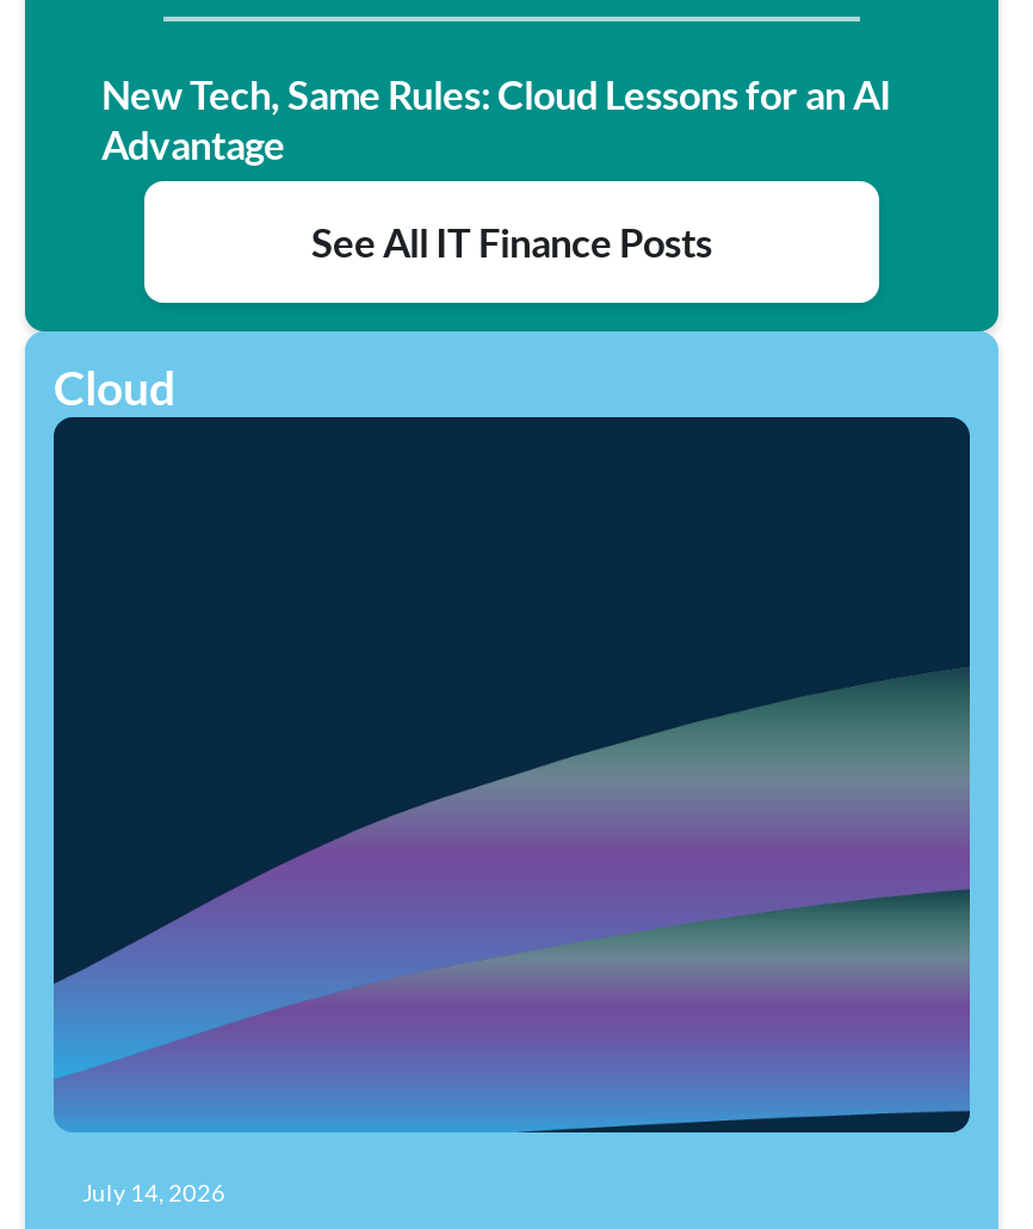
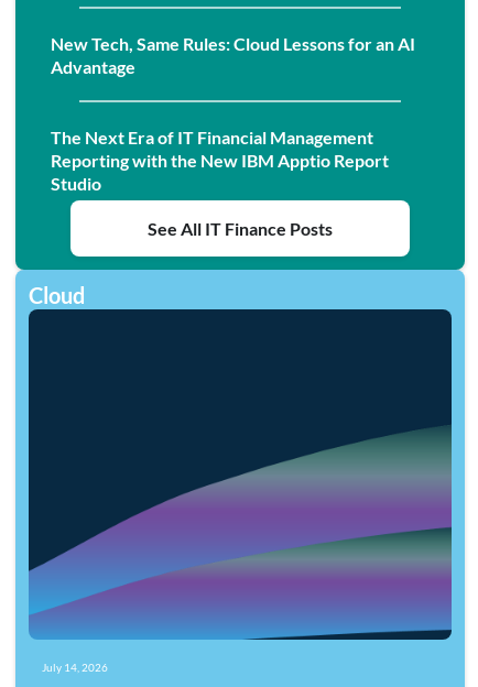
none -> [51,126,389,193] The Next Era of IT Financial Management | Reporting with the New IBM Apptio Report | Studio

